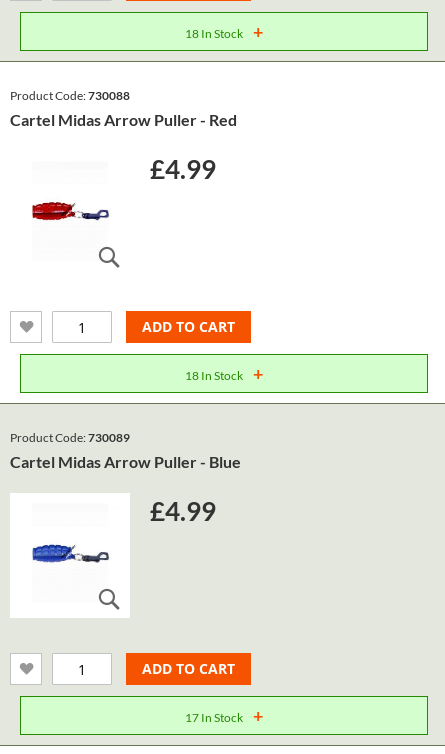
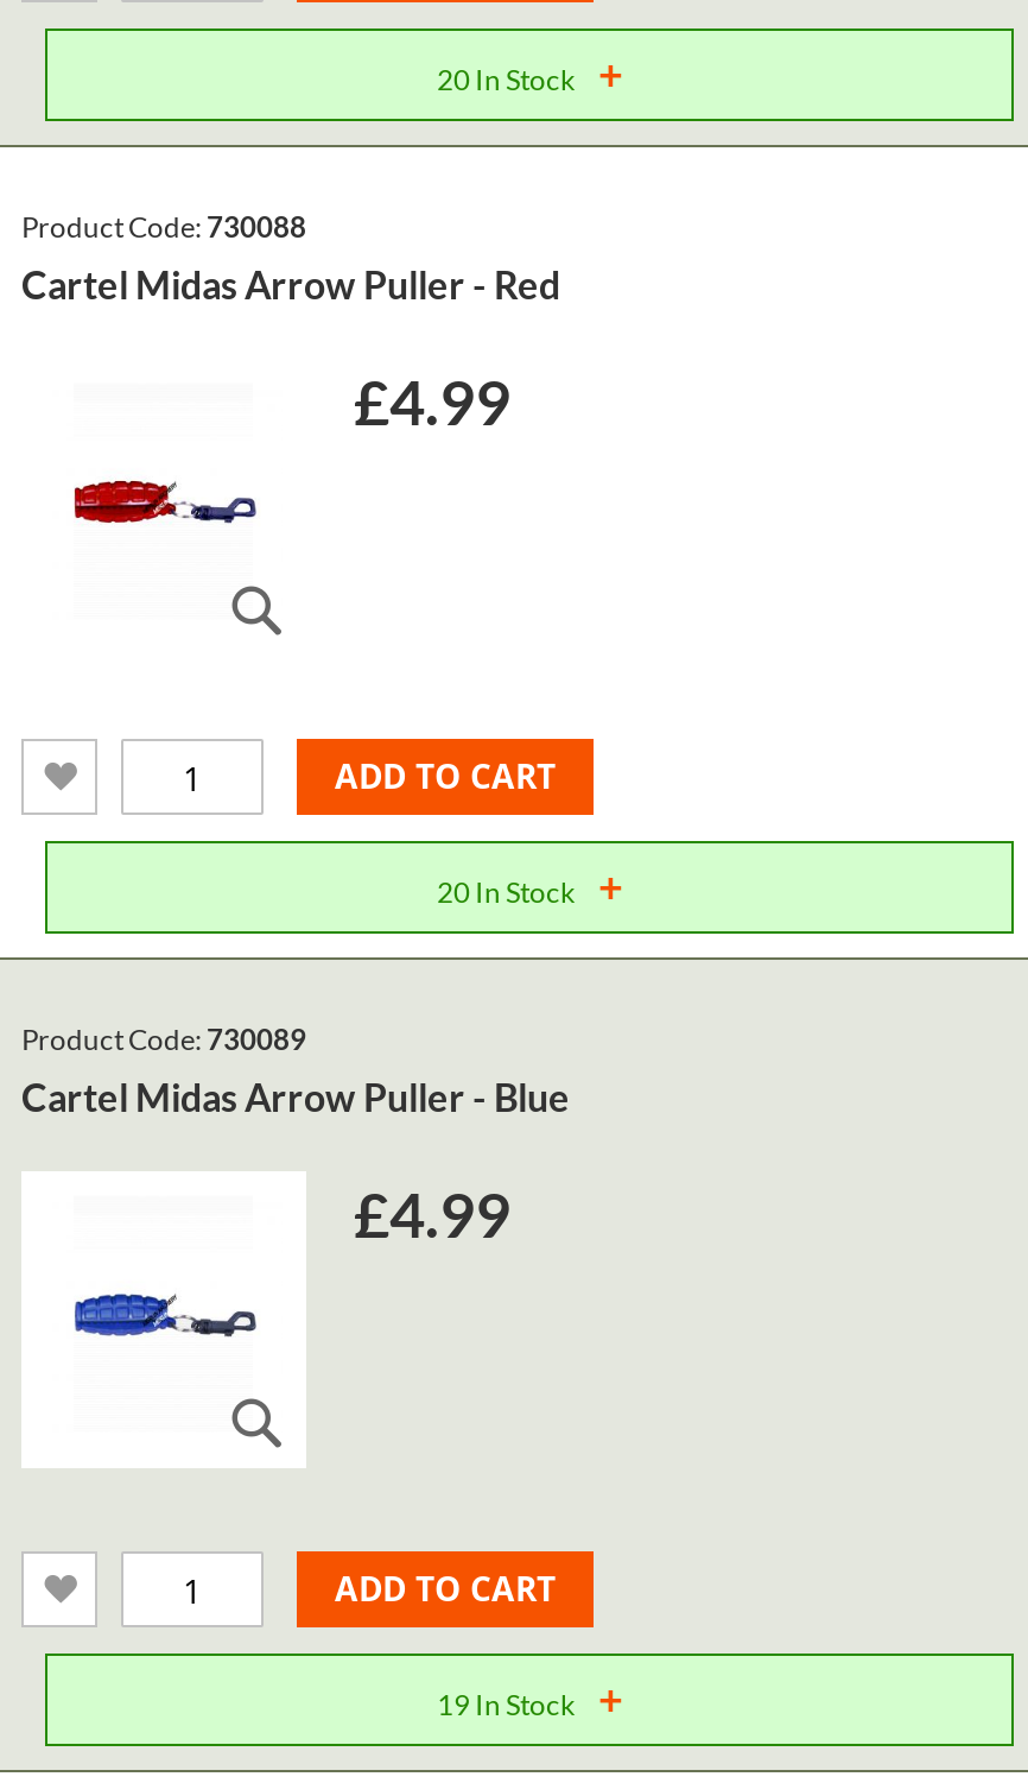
[185,26,243,41] 18 In Stock -> [437,62,575,98] 20 In Stock
[185,368,243,383] 18 In Stock -> [437,875,575,910] 20 In Stock
[185,710,243,725] 17 In Stock -> [437,1687,575,1723] 19 In Stock

